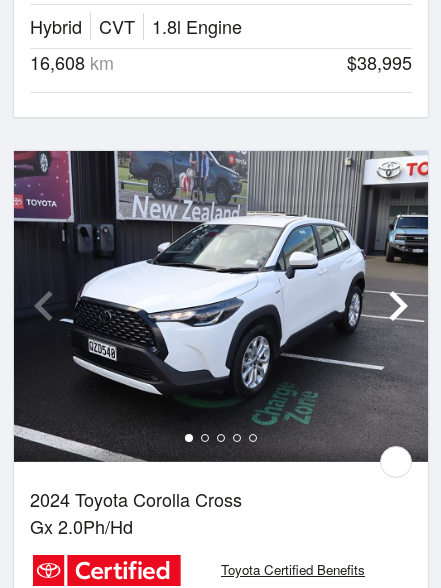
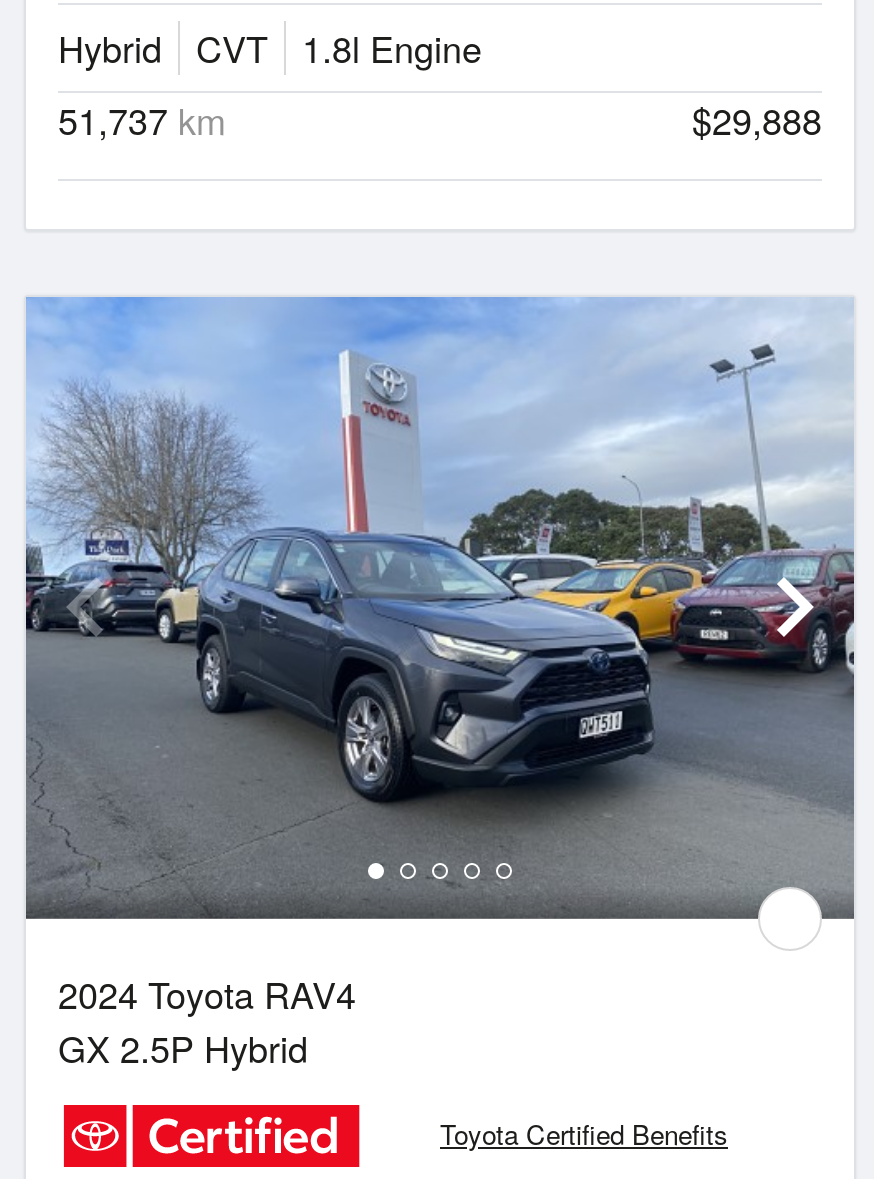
[30,49,412,75] 16,608 km | $38,995 -> [58,93,822,145] 51,737 km | $29,888
[13,150,429,539] [image] | 2024 Toyota Corolla Cross | Gx 2.0Ph/Hd -> [24,295,854,1072] [image] | 2024 Toyota RAV4 | GX 2.5P Hybrid

